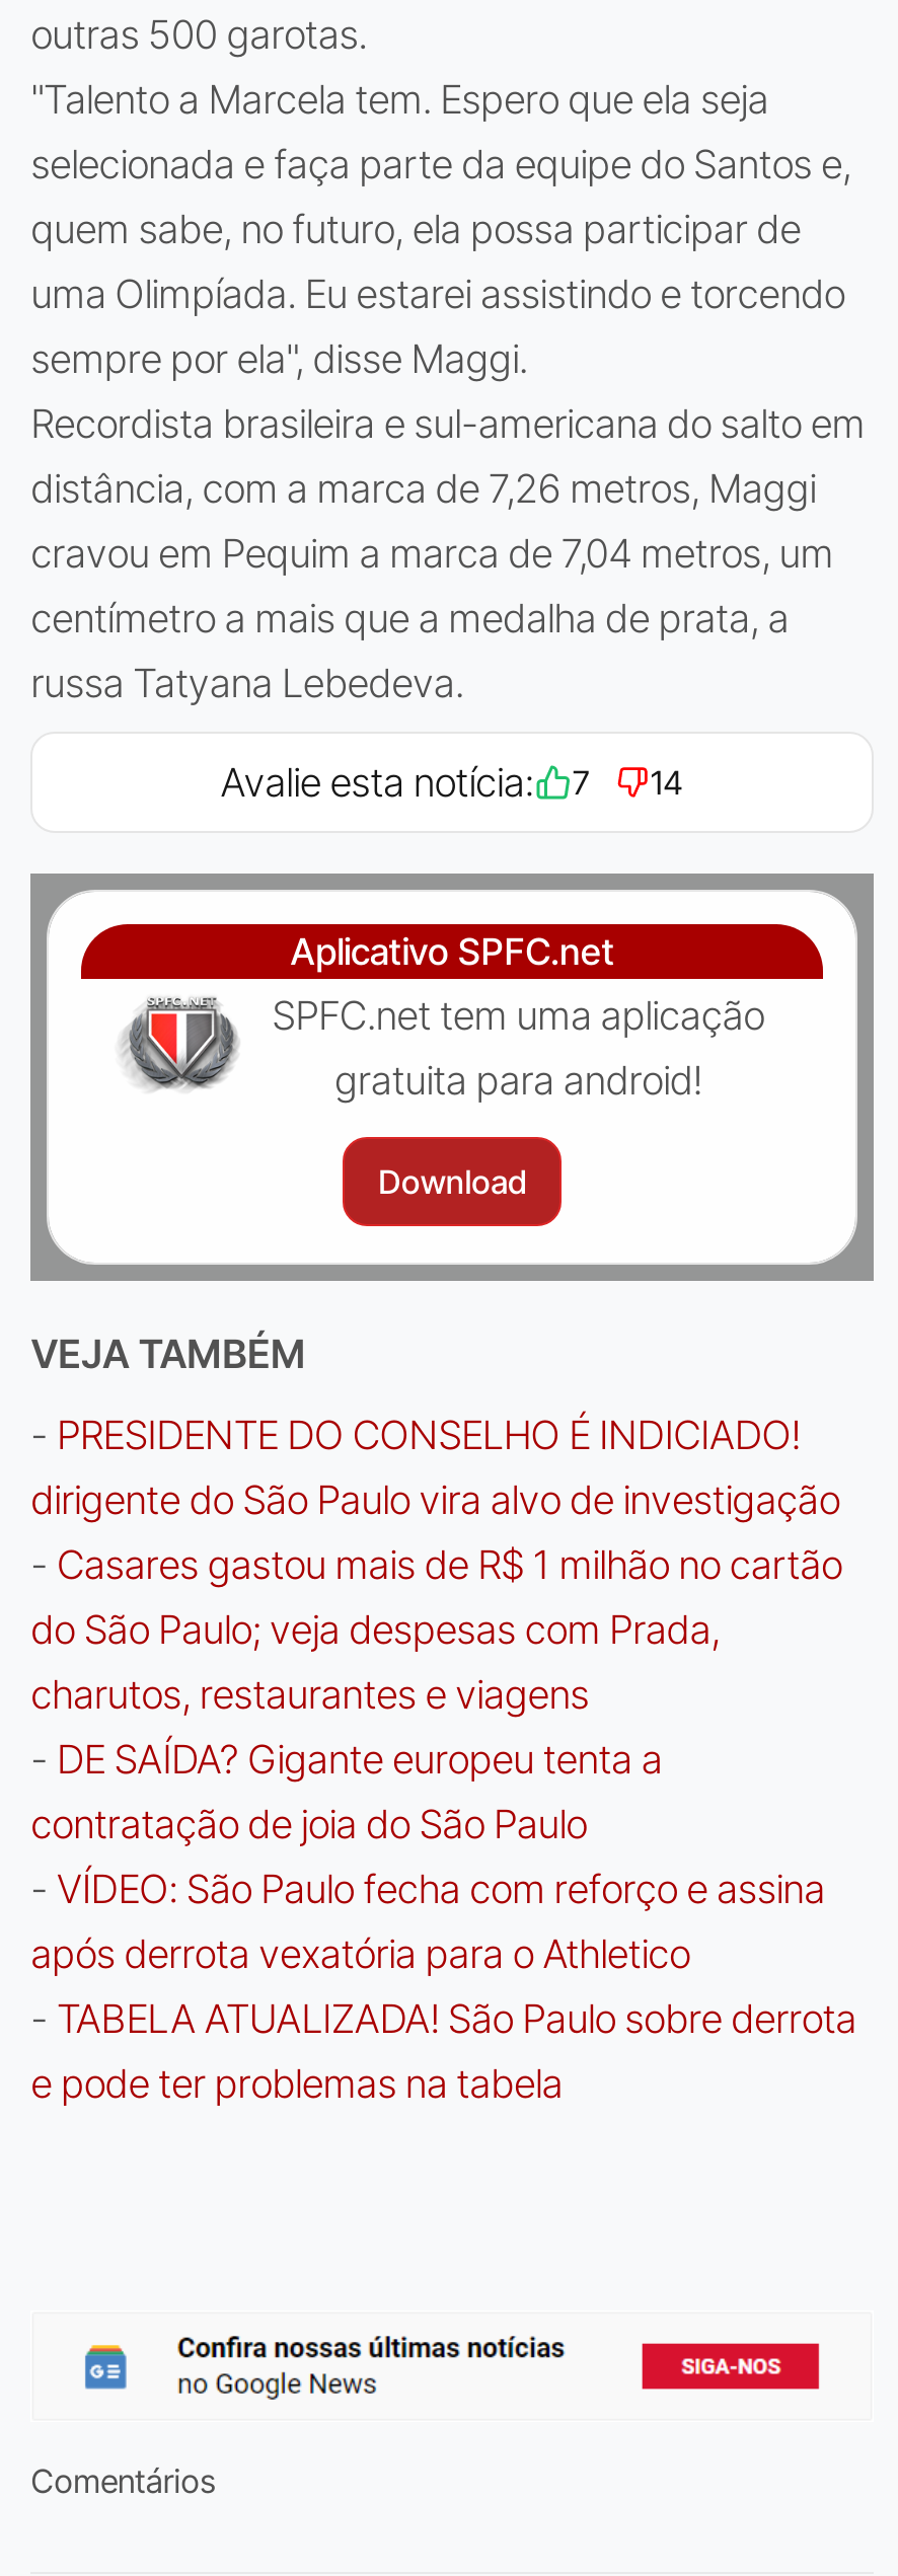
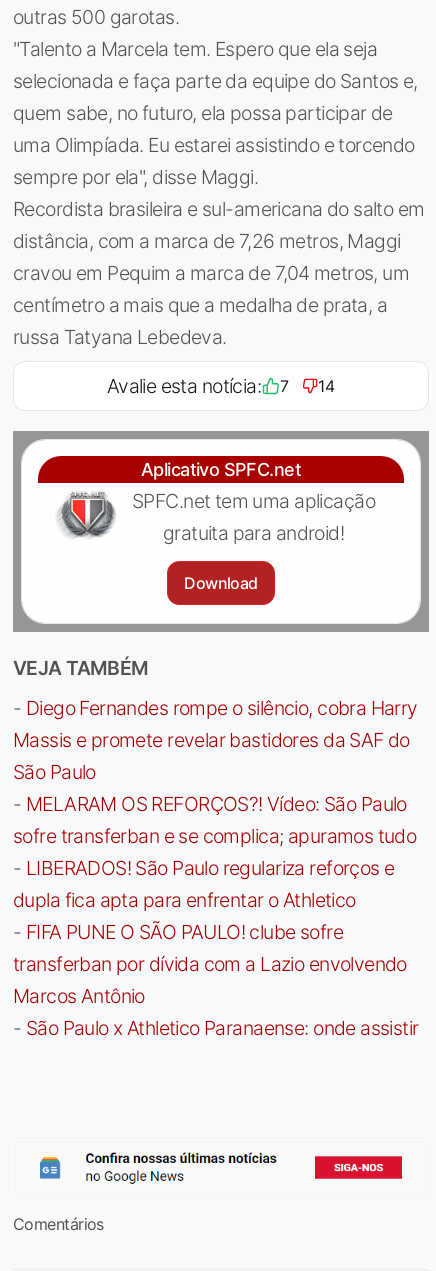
[30,1410,856,2107] - PRESIDENTE DO CONSELHO É INDICIADO! | dirigente do São Paulo vira alvo de investigação | - Casares gastou mais de R$ 1 milhão no cartão | do São Paulo; veja despesas com Prada, | charutos, restaurantes e viagens | - DE SAÍDA? Gigante europeu tenta a | contratação de joia do São Paulo | - VÍDEO: São Paulo fecha com reforço e assina | após derrota vexatória para o Athletico | - TABELA ATUALIZADA! São Paulo sobre derrota | e pode ter problemas na tabela -> [13,696,418,1040] - Diego Fernandes rompe o silêncio, cobra Harry | Massis e promete revelar bastidores da SAF do | São Paulo | - MELARAM OS REFORÇOS?! Vídeo: São Paulo | sofre transferban e se complica; apuramos tudo | - LIBERADOS! São Paulo regulariza reforços e | dupla fica apta para enfrentar o Athletico | - FIFA PUNE O SÃO PAULO! clube sofre | transferban por dívida com a Lazio envolvendo | Marcos Antônio | - São Paulo x Athletico Paranaense: onde assistir

